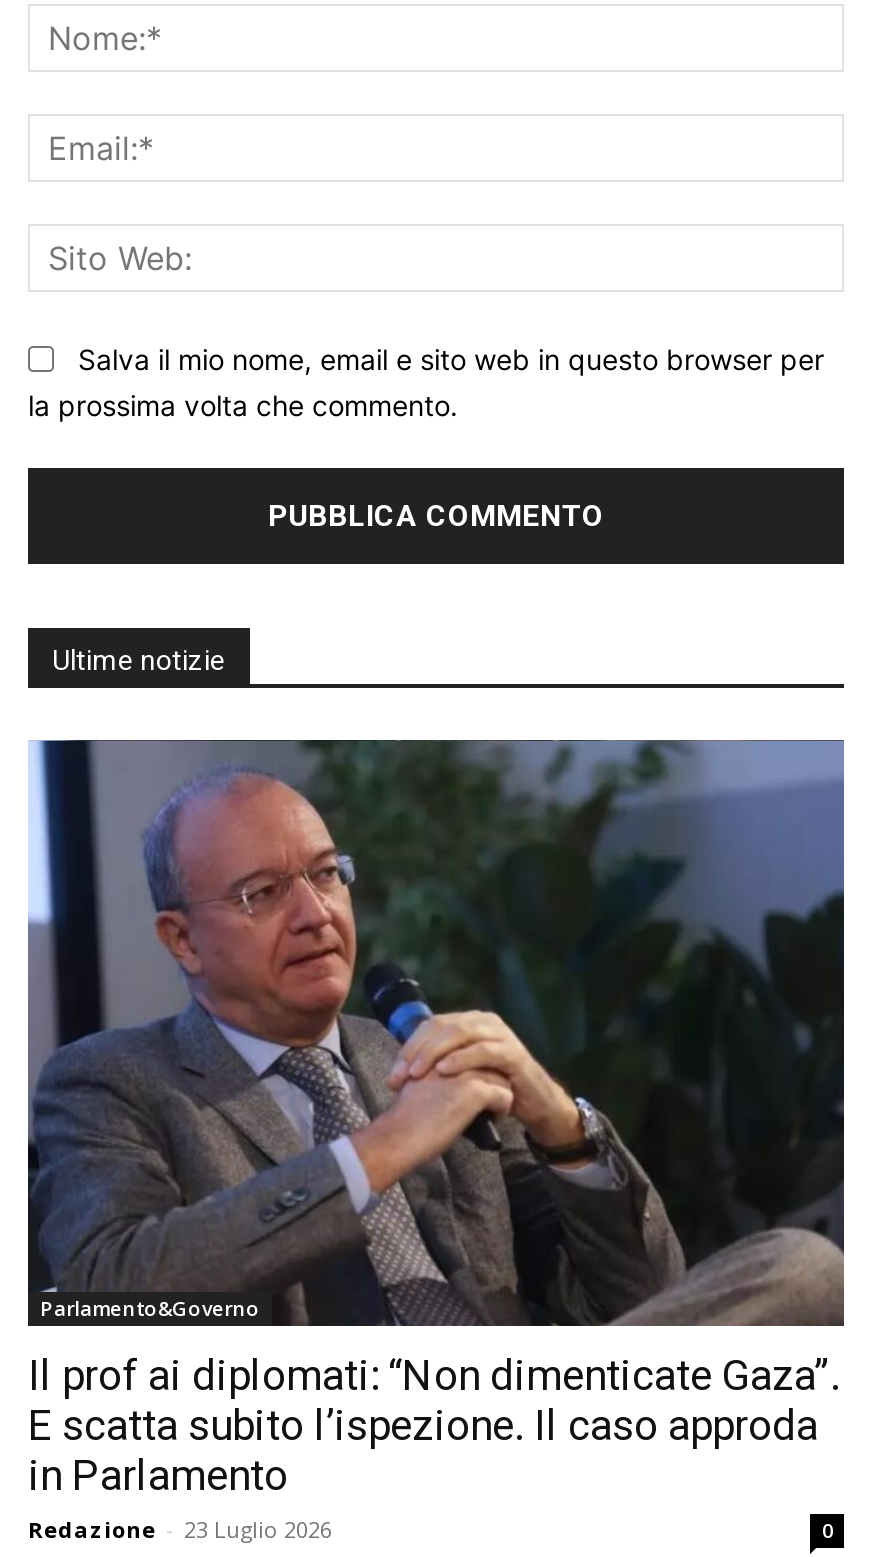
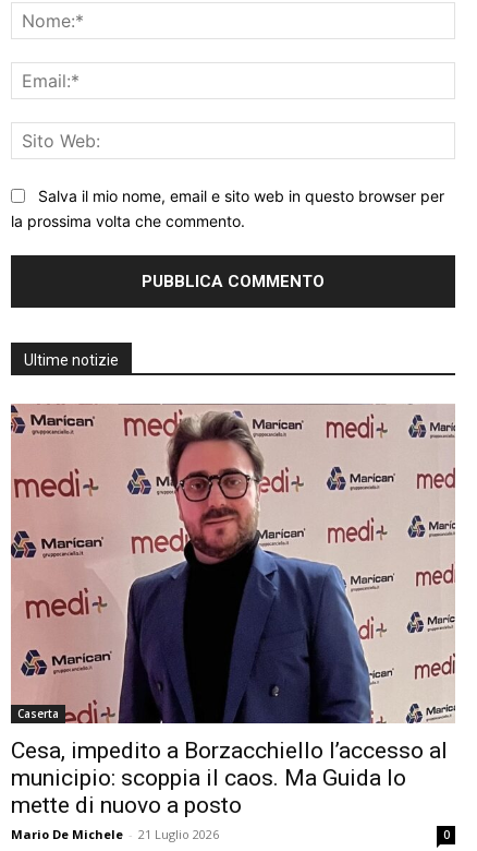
[26,738,846,1328] [image] | Parlamento&Governo -> [10,404,455,724] [image] | Caserta
[28,1353,840,1545] Il prof ai diplomati: “Non dimenticate Gaza”. | E scatta subito l’ispezione. Il caso approda | in Parlamento | Redazione - 23 Luglio 2026 -> [11,738,448,843] Cesa, impedito a Borzacchiello l’accesso al | municipio: scoppia il caos. Ma Guida lo | mette di nuovo a posto | Mario De Michele - 21 Luglio 2026

